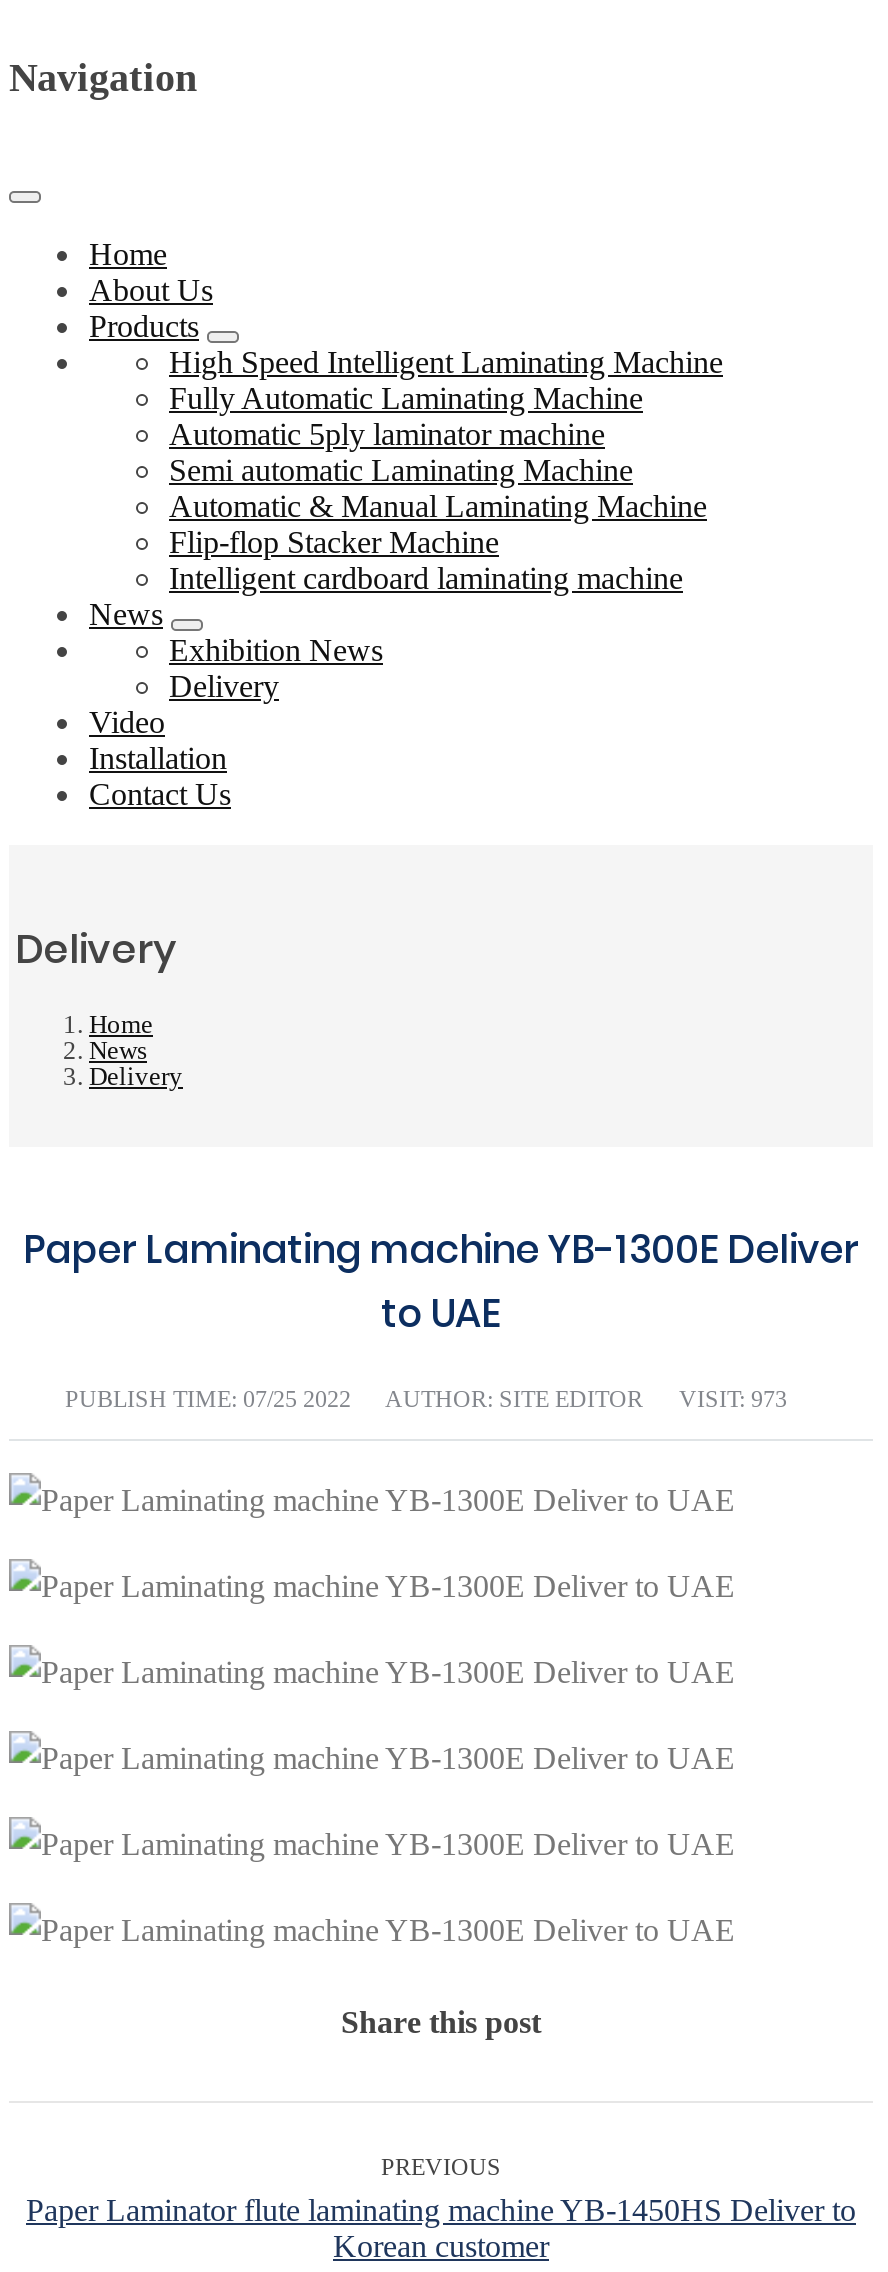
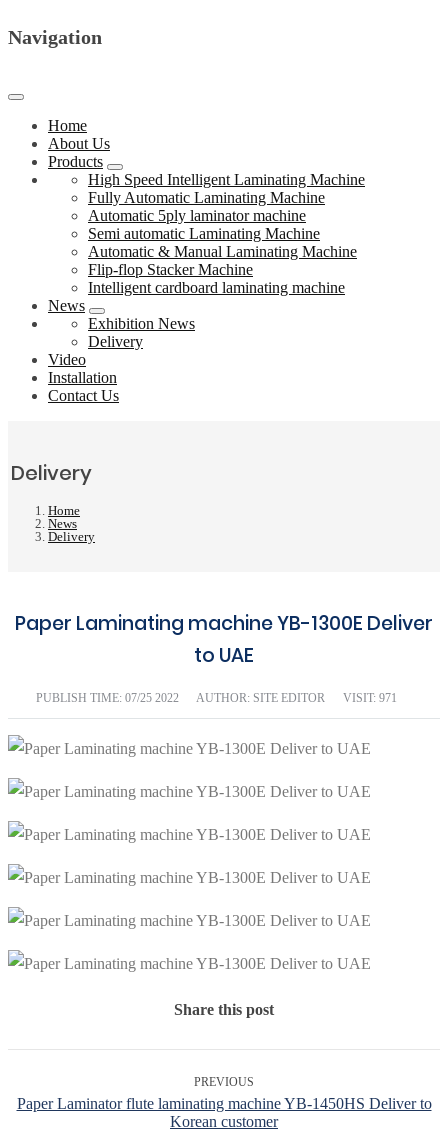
[65,1385,787,1413] PUBLISH TIME: 07/25 2022 AUTHOR: SITE EDITOR VISIT: 973 -> [36,691,397,705] PUBLISH TIME: 07/25 2022 AUTHOR: SITE EDITOR VISIT: 971

